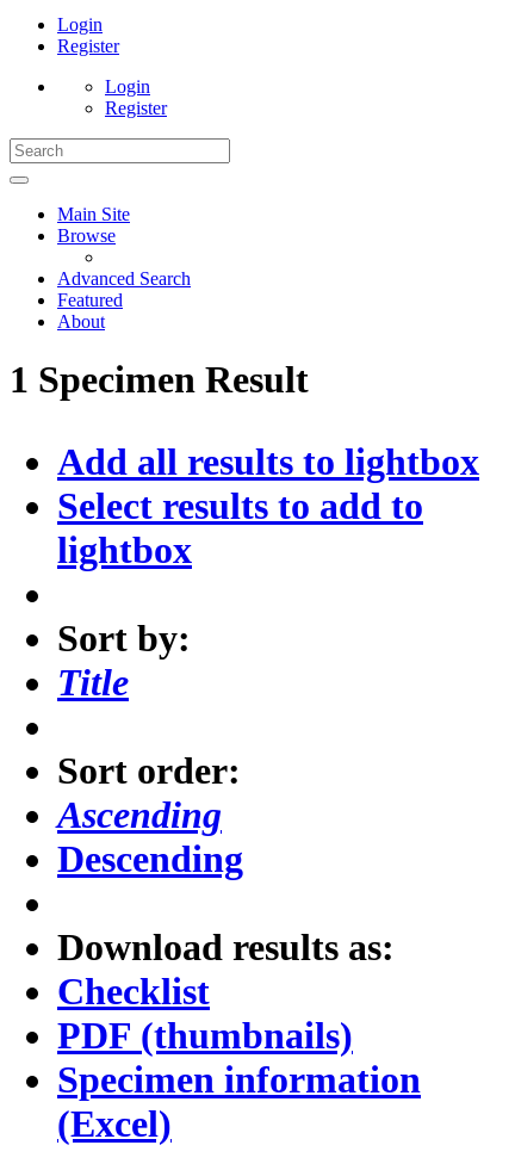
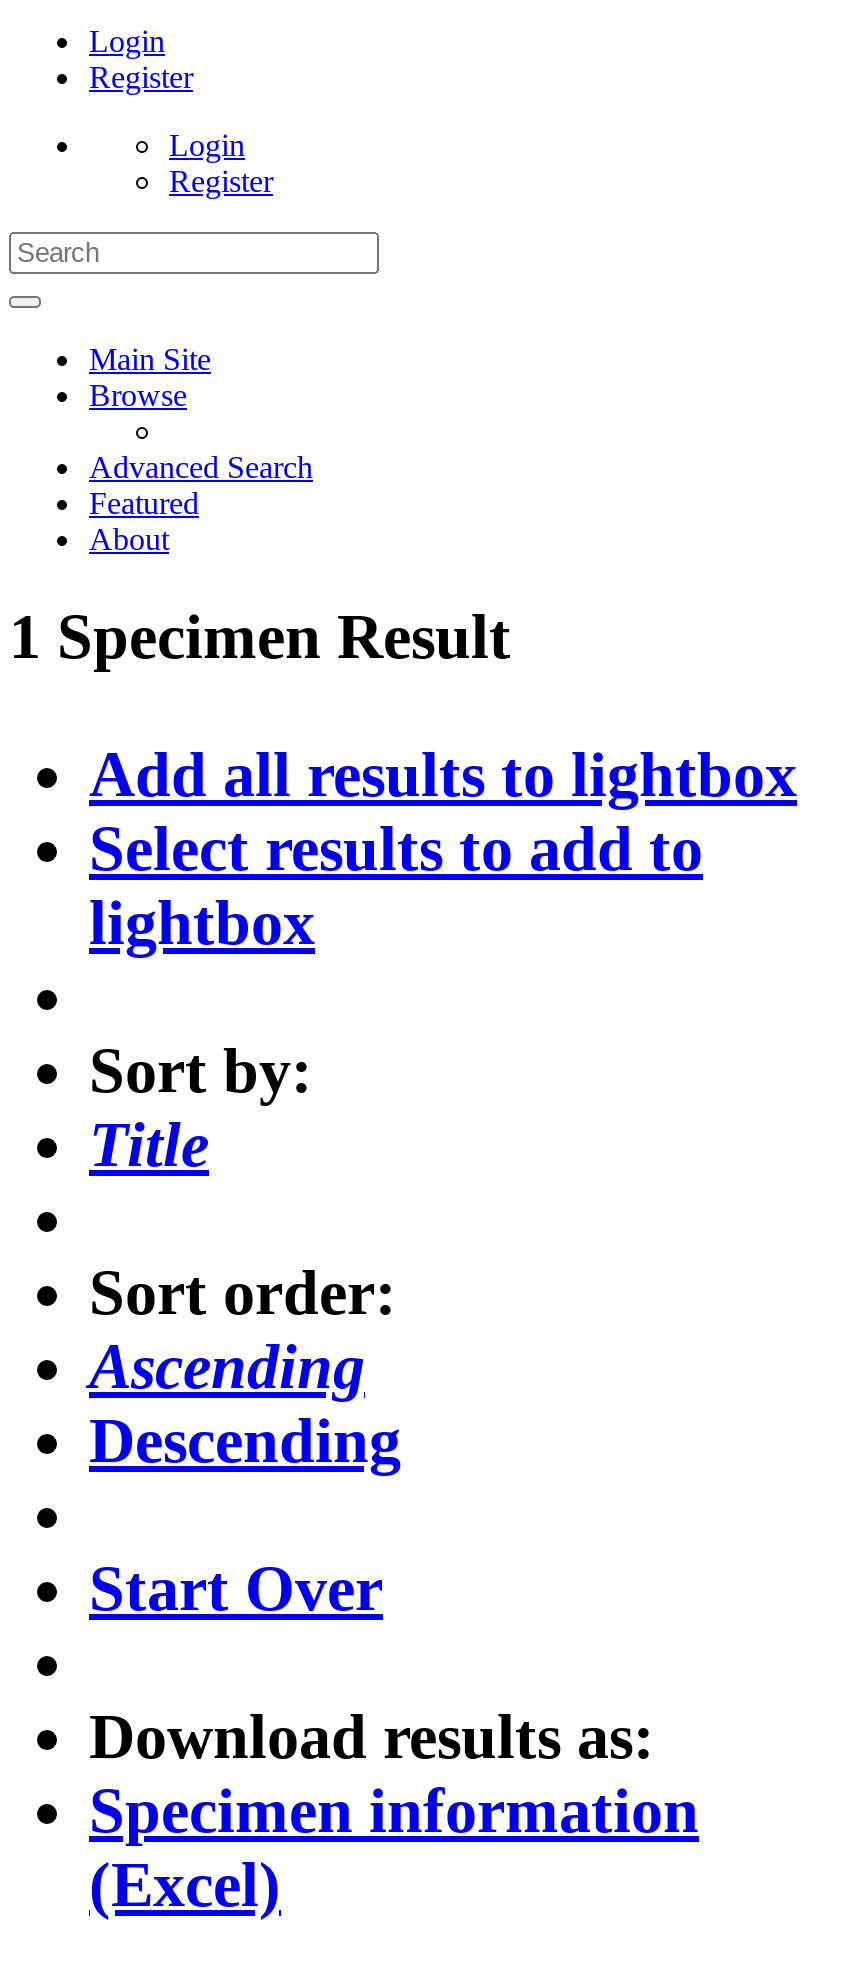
none -> [89,1553,383,1625] Start Over
moved [57,926,395,969] -> [89,1701,655,1773]: Download results as:
[57,970,353,1057] Checklist | PDF (thumbnails) -> none

